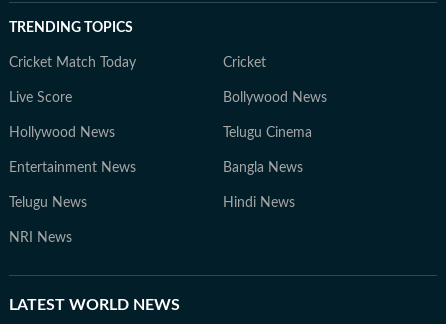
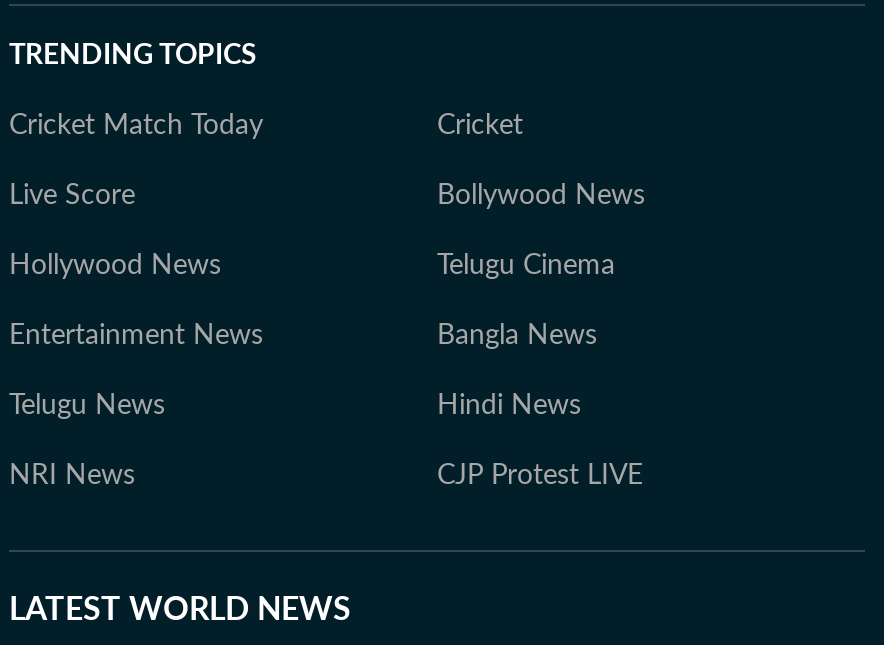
none -> [437,462,643,490] CJP Protest LIVE

